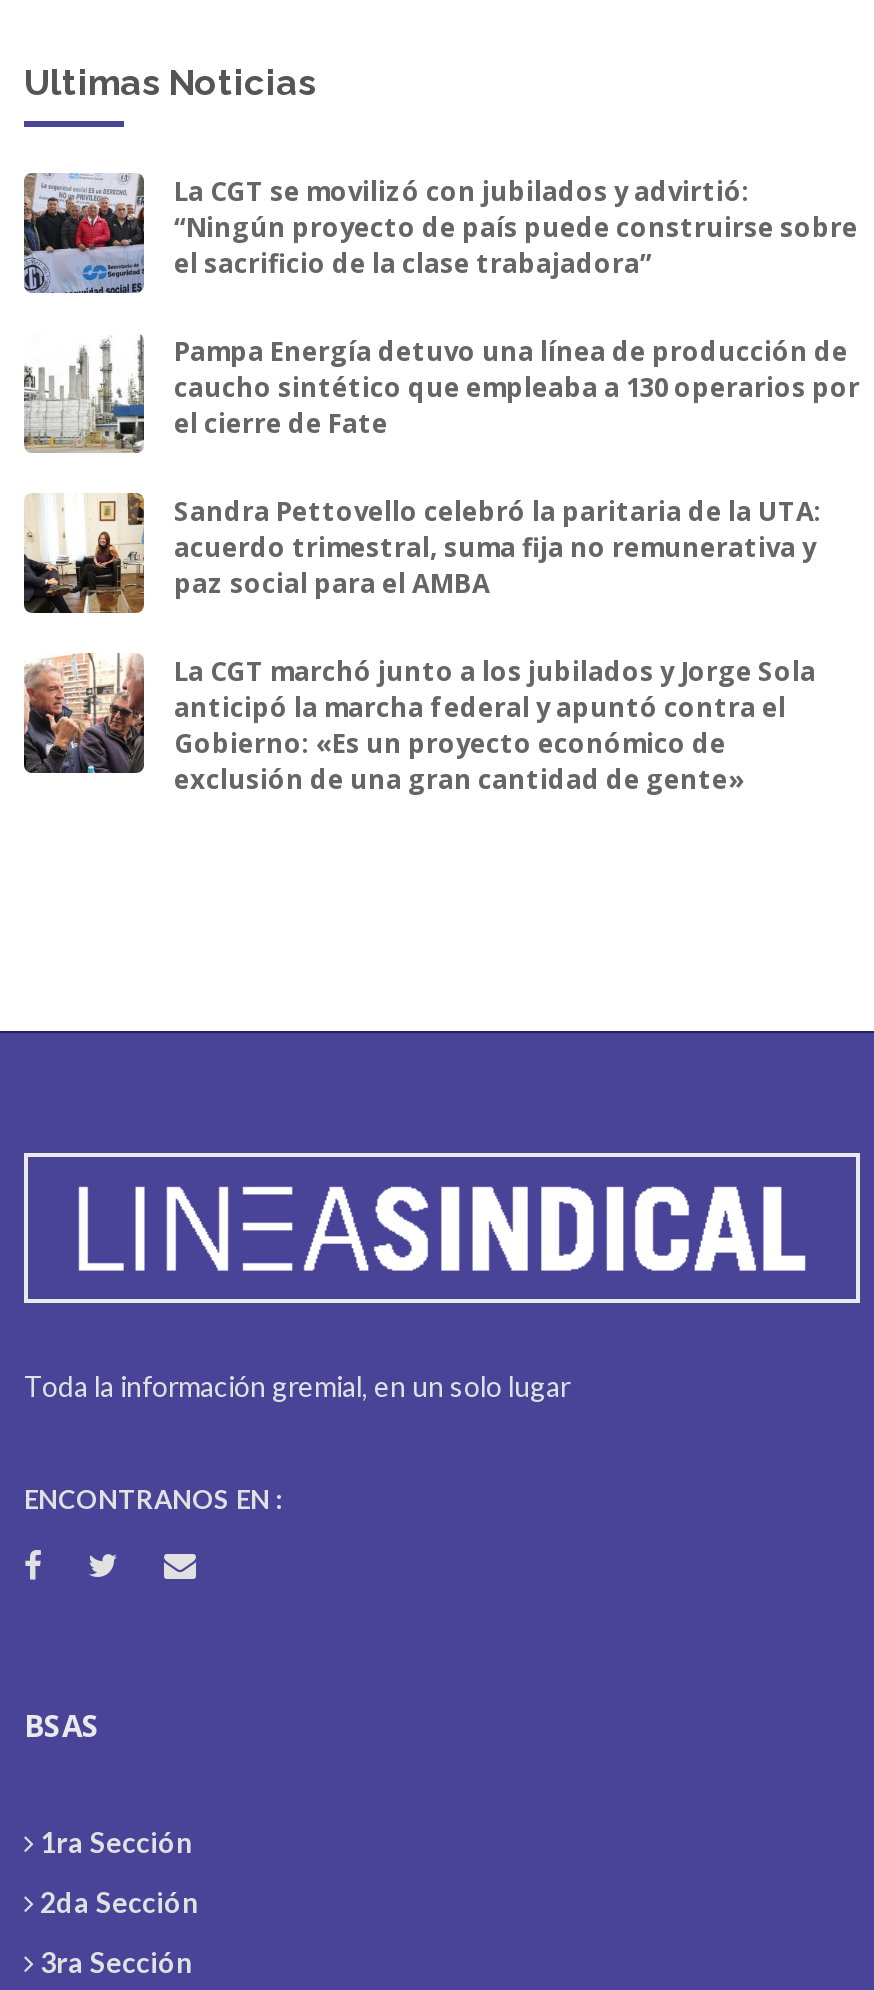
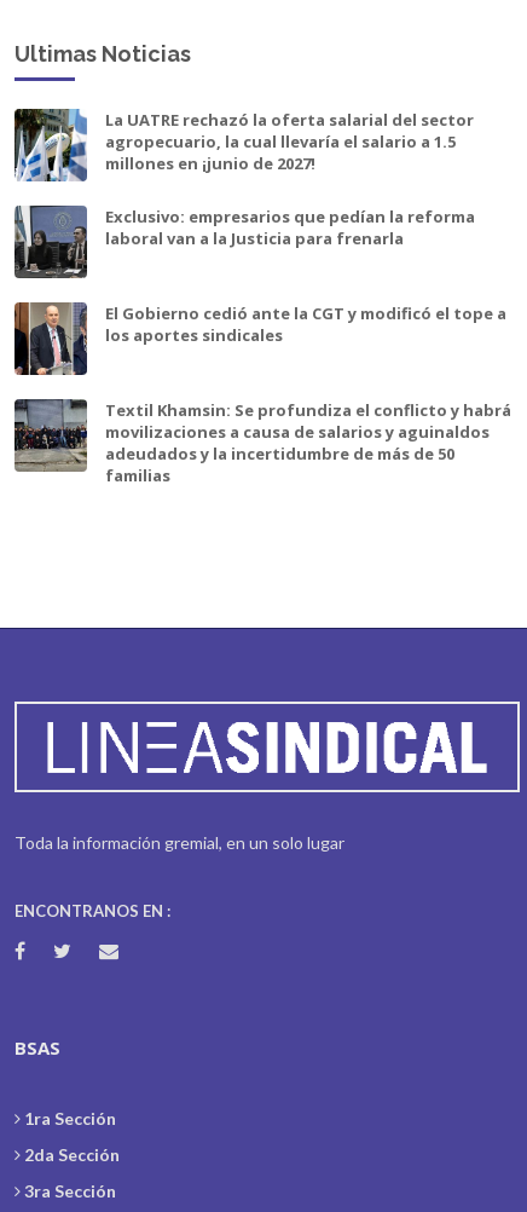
[22,171,858,295] [image] | La CGT se movilizó con jubilados y advirtió: | “Ningún proyecto de país puede construirse sobre | el sacrificio de la clase trabajadora” -> [13,108,474,183] [image] | La UATRE rechazó la oferta salarial del sector | agropecuario, la cual llevaría el salario a 1.5 | millones en ¡junio de 2027!
[24,333,860,453] [image] | Pampa Energía detuvo una línea de producción de | caucho sintético que empleaba a 130 operarios por | el cierre de Fate -> [13,204,475,278] [image] | Exclusivo: empresarios que pedían la reforma | laboral van a la Justicia para frenarla
[22,491,822,615] [image] | Sandra Pettovello celebró la paritaria de la UTA: | acuerdo trimestral, suma fija no remunerativa y | paz social para el AMBA -> [13,301,506,376] [image] | El Gobierno cedió ante la CGT y modificó el tope a | los aportes sindicales
[22,651,816,797] [image] | La CGT marchó junto a los jubilados y Jorge Sola | anticipó la marcha federal y apuntó contra el | Gobierno: «Es un proyecto económico de | exclusión de una gran cantidad de gente» -> [13,398,511,486] [image] | Textil Khamsin: Se profundiza el conflicto y habrá | movilizaciones a causa de salarios y aguinaldos | adeudados y la incertidumbre de más de 50 | familias

